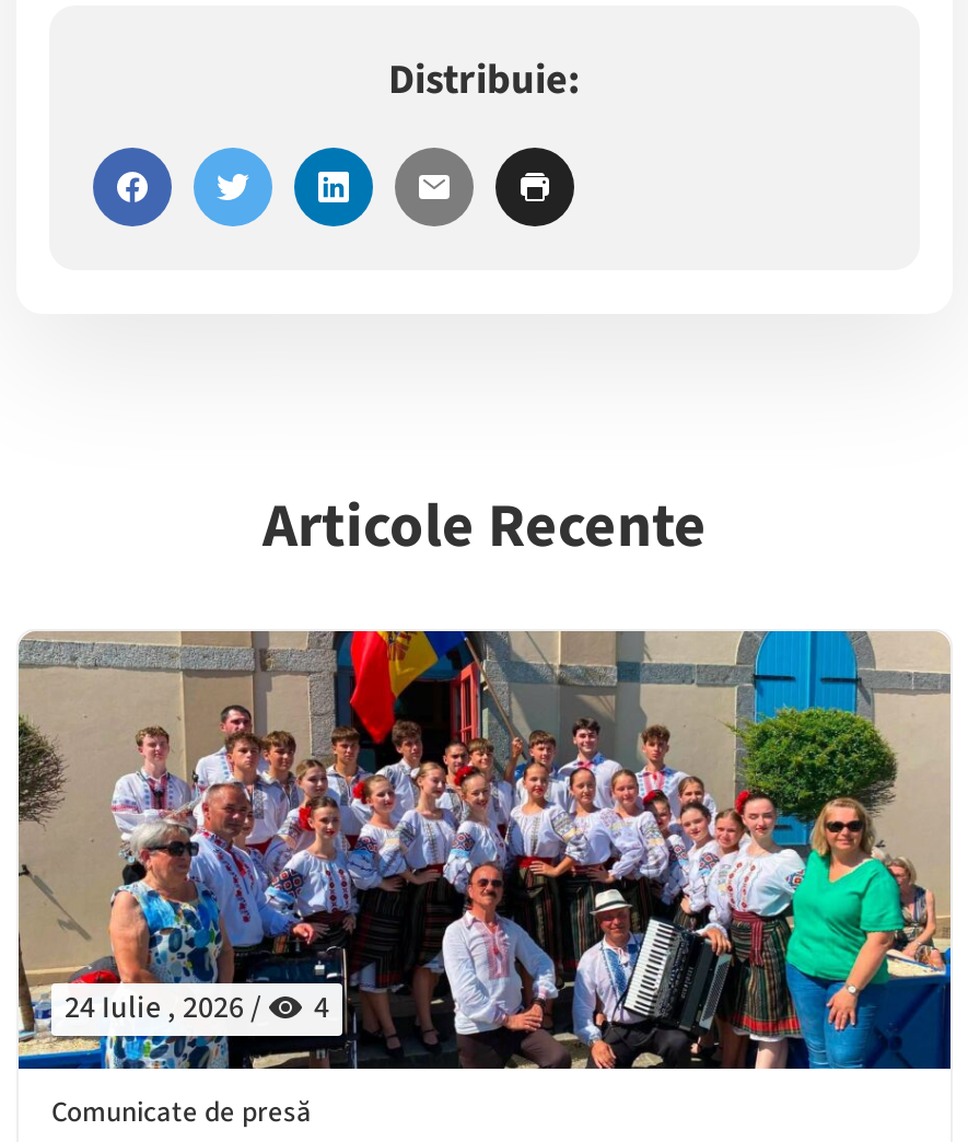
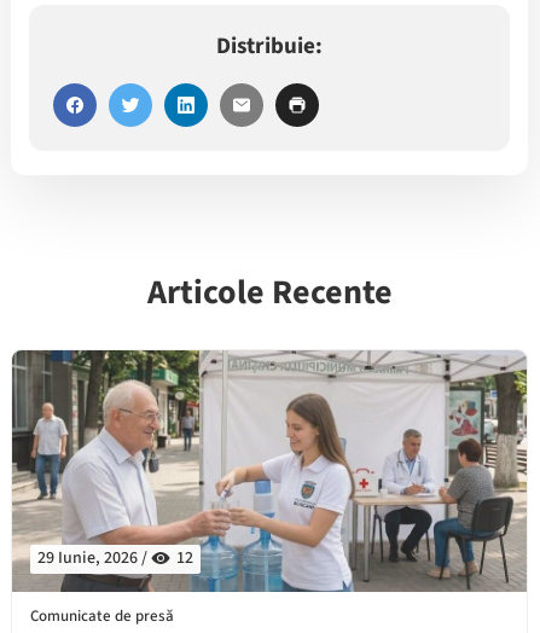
[16,629,953,1071] [image] | 24 Iulie , 2026 / | 4 -> [11,349,528,593] [image] | 29 Iunie, 2026 / | 12

